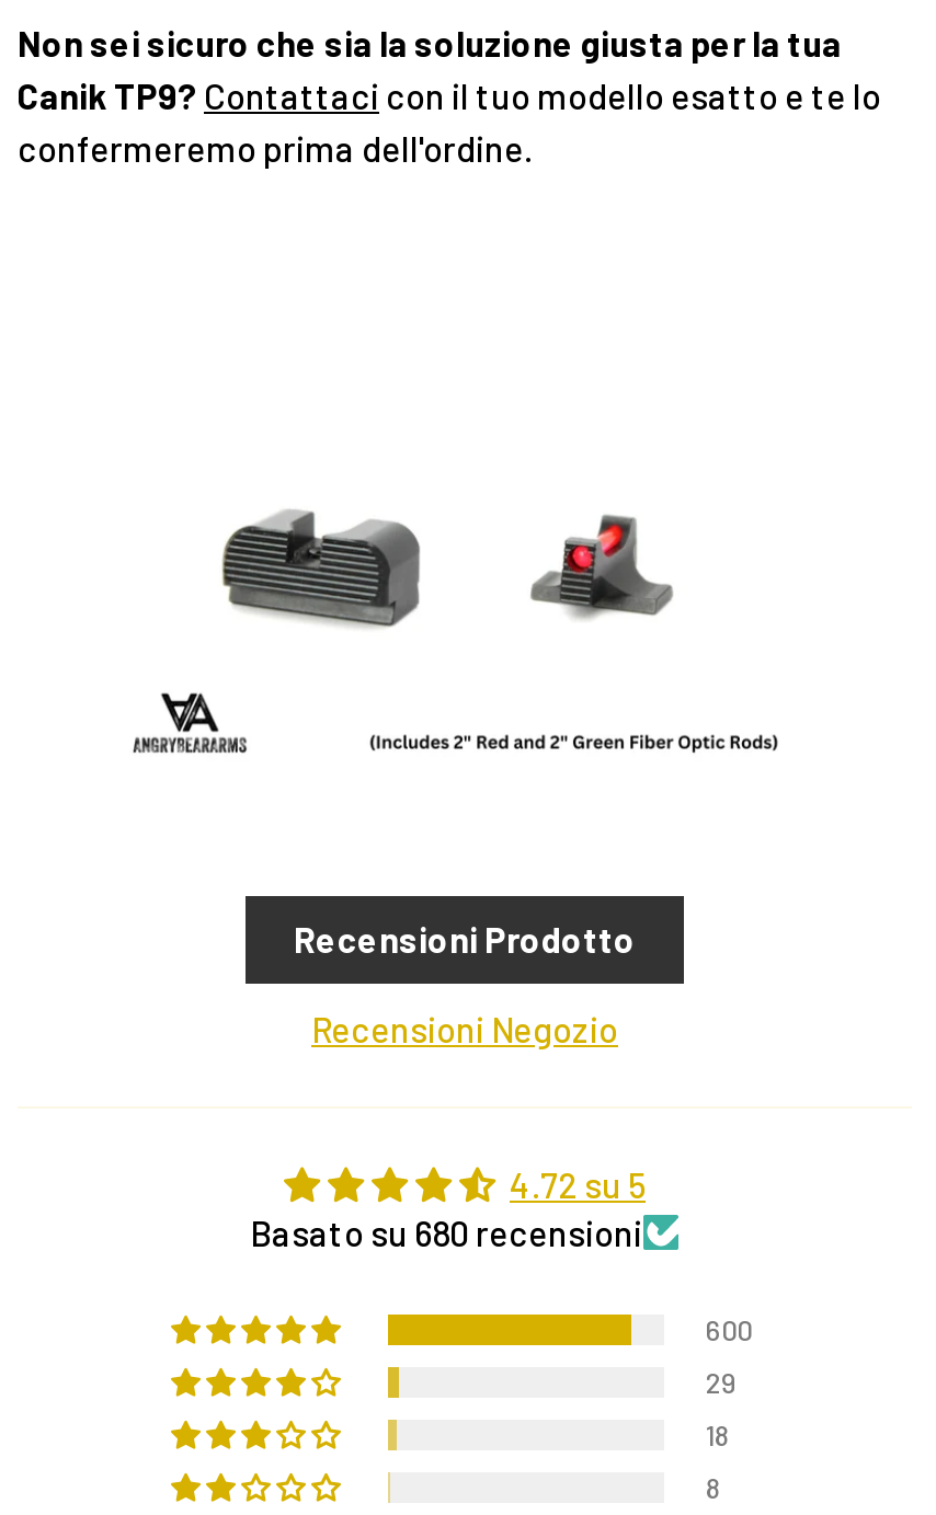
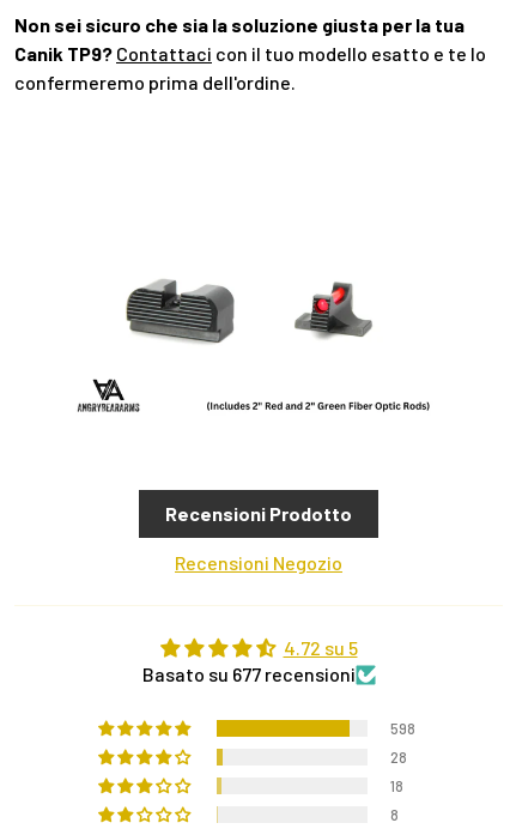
[250,1211,642,1253] Basato su 680 recensioni -> [142,663,355,685] Basato su 677 recensioni
[706,1313,752,1348] 600 -> [390,719,415,738] 598
[706,1366,737,1401] 29 -> [390,748,407,767] 28

